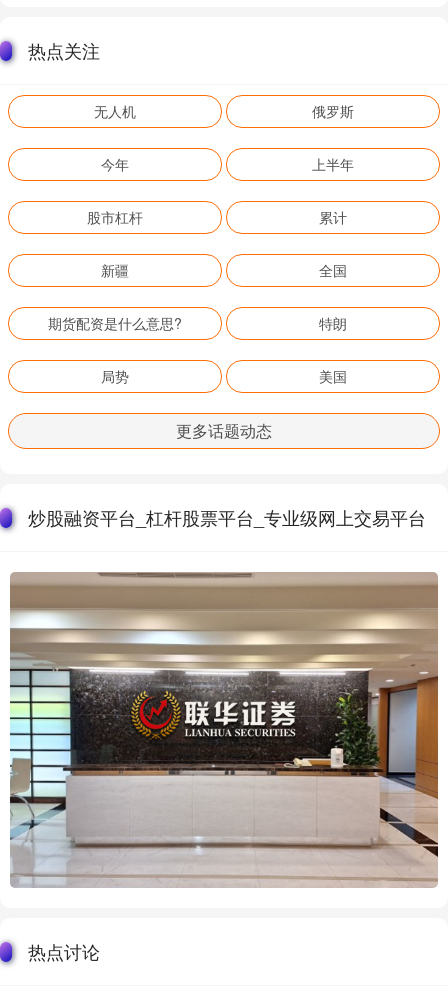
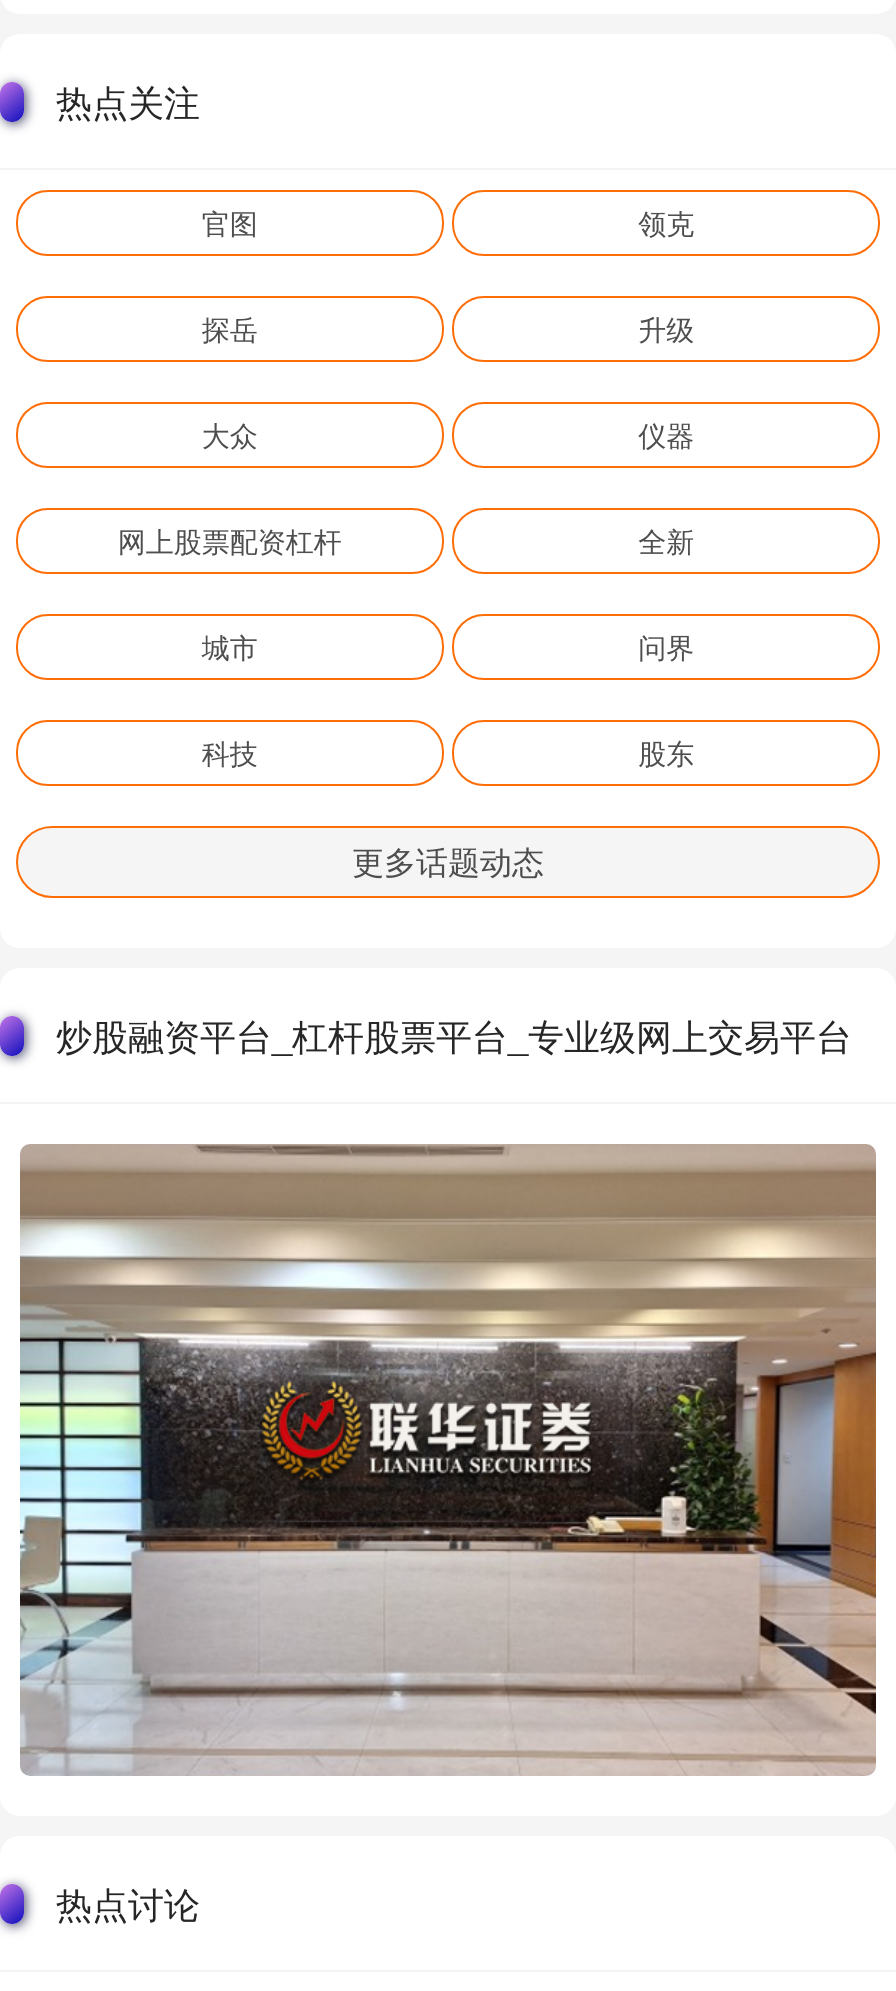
[94,101,354,121] 无人机 | 俄罗斯 -> [202,202,694,242] 官图 | 领克
[101,154,354,174] 今年 | 上半年 -> [202,308,694,348] 探岳 | 升级
[87,207,347,227] 股市杠杆 | 累计 -> [202,414,694,454] 大众 | 仪器
[101,260,347,280] 新疆 | 全国 -> [118,520,694,560] 网上股票配资杠杆 | 全新
[48,313,347,333] 期货配资是什么意思? | 特朗 -> [202,626,694,666] 城市 | 问界
[101,366,347,386] 局势 | 美国 -> [202,732,694,772] 科技 | 股东

